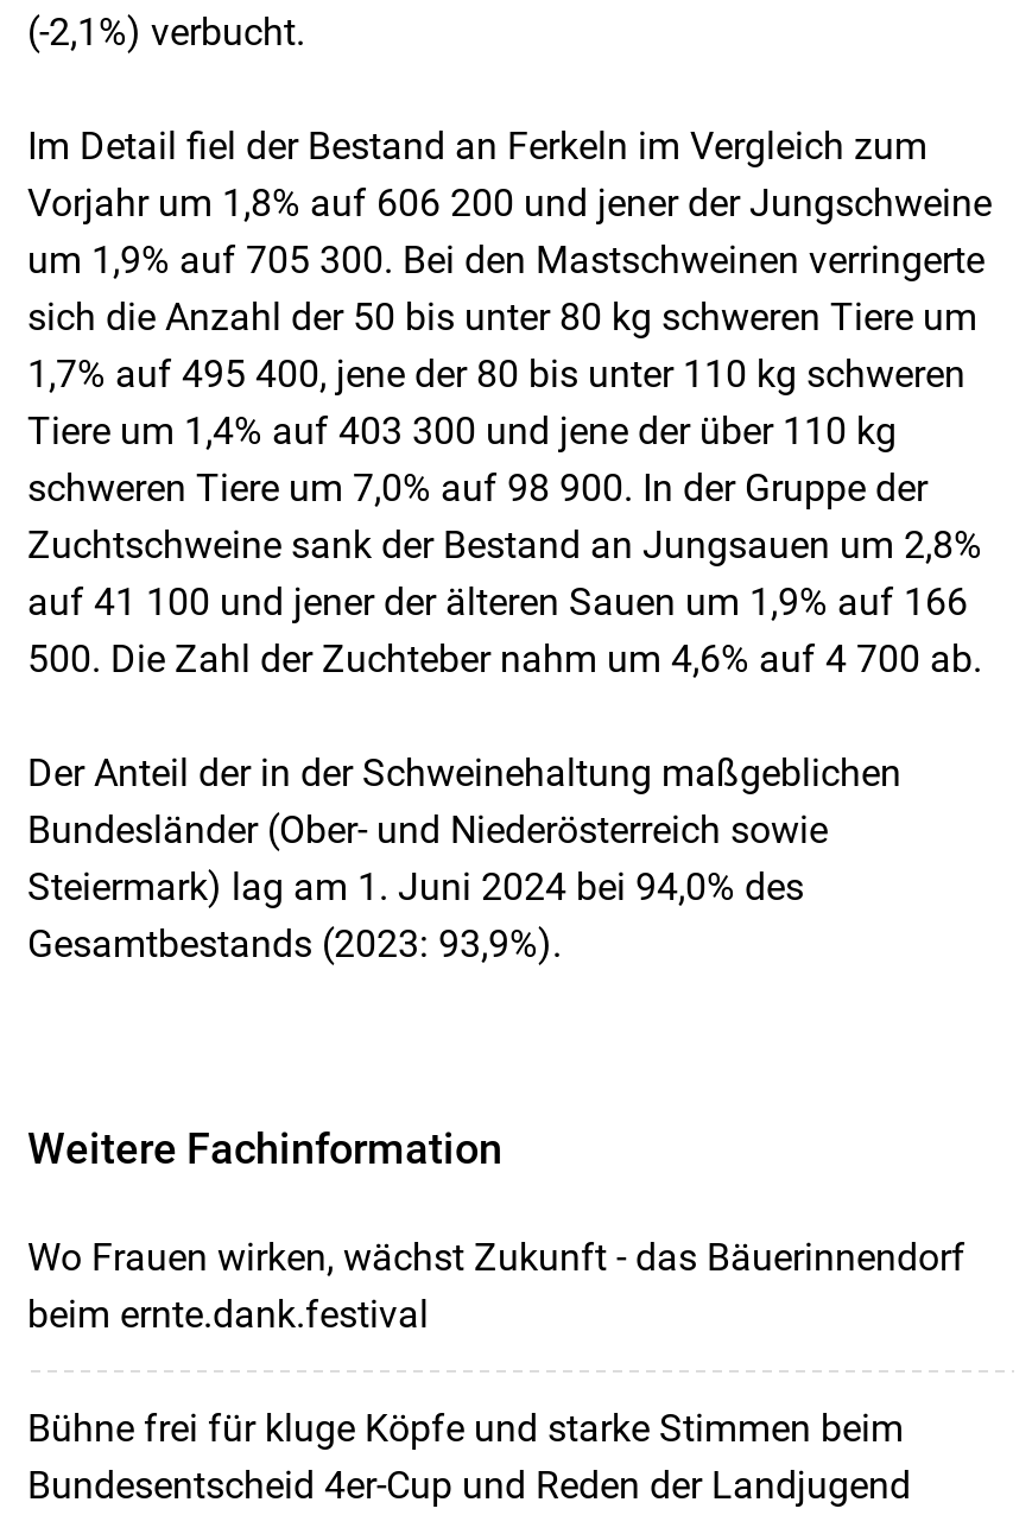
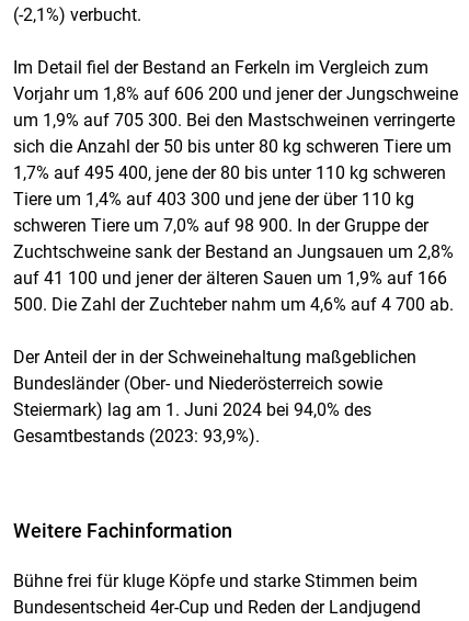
[27,1235,965,1337] Wo Frauen wirken, wächst Zukunft - das Bäuerinnendorf | beim ernte.dank.festival -> none

